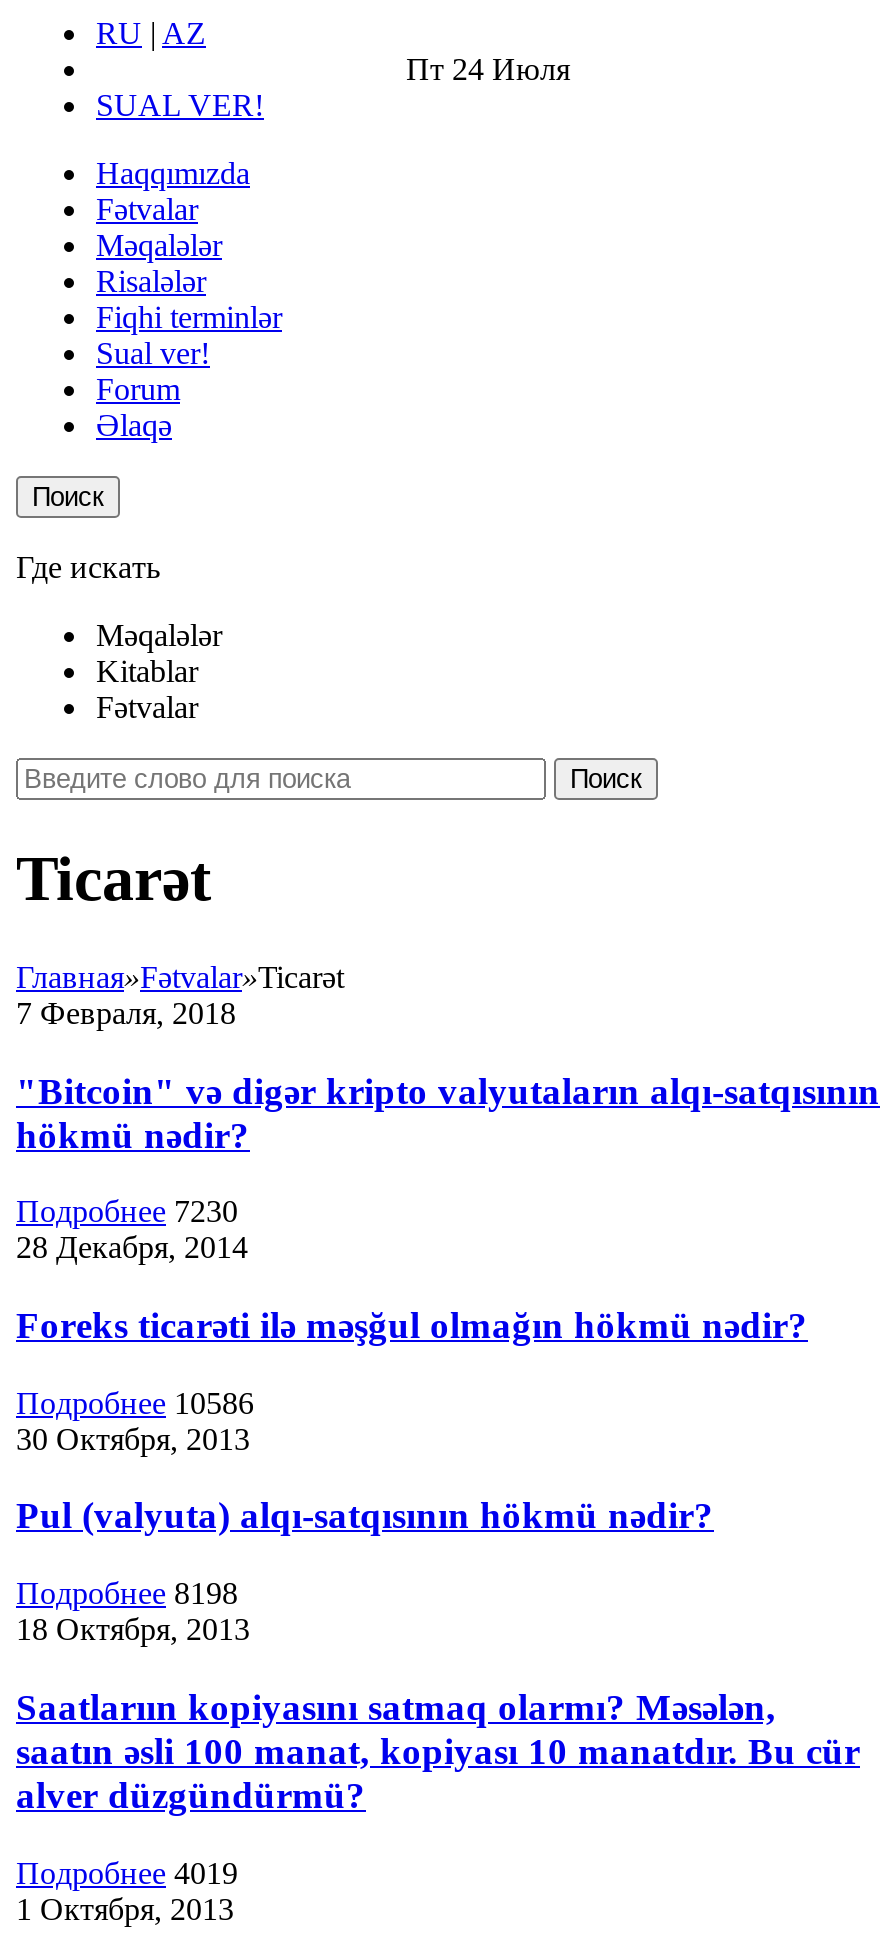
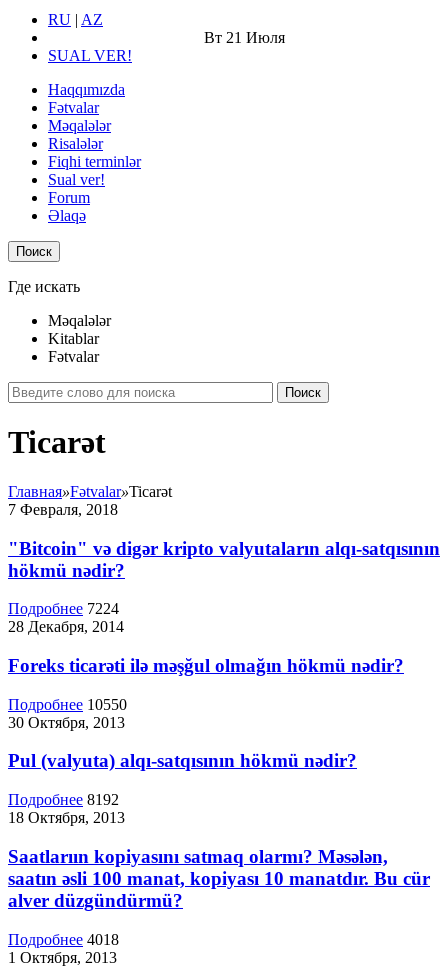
[406,52,570,86] Пт 24 Июля -> [203,29,284,46] Вт 21 Июля
[16,1195,238,1229] Подробнее 7230 -> [8,600,119,617] Подробнее 7224
[16,1386,254,1420] Подробнее 10586 -> [8,696,127,713] Подробнее 10550
[16,1576,238,1610] Подробнее 8198 -> [8,791,119,808] Подробнее 8192
[16,1855,238,1889] Подробнее 4019 -> [8,931,119,948] Подробнее 4018

